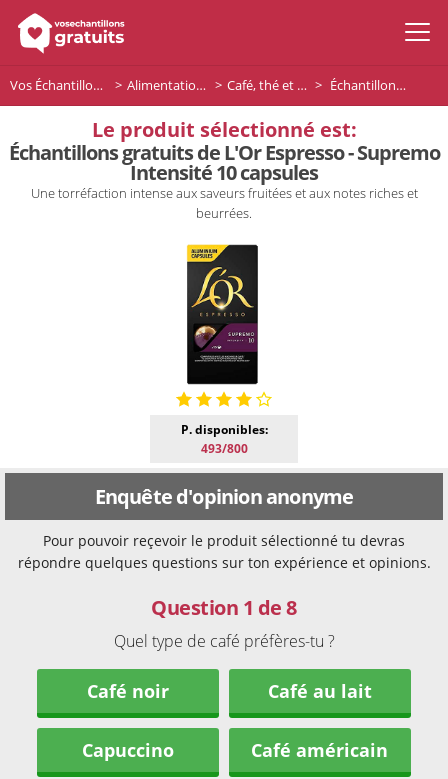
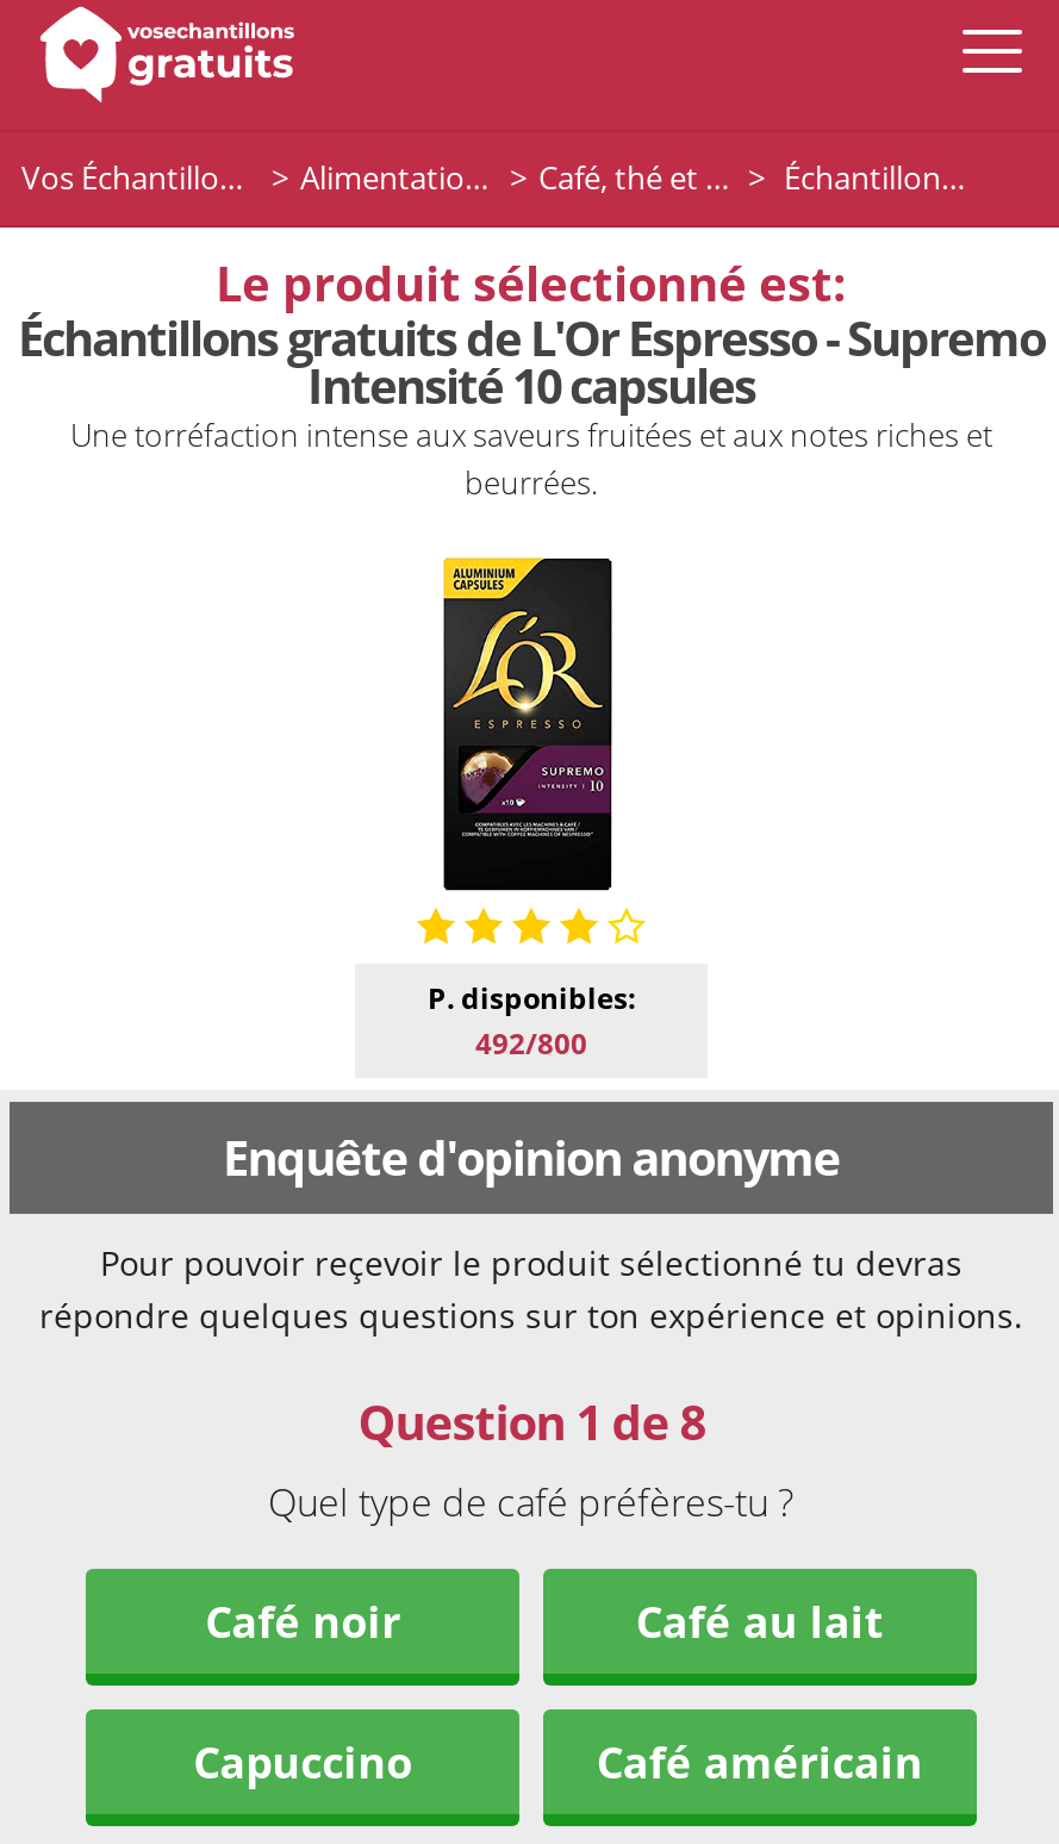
[200,440,247,457] 493/800 -> [475,1023,587,1064] 492/800

